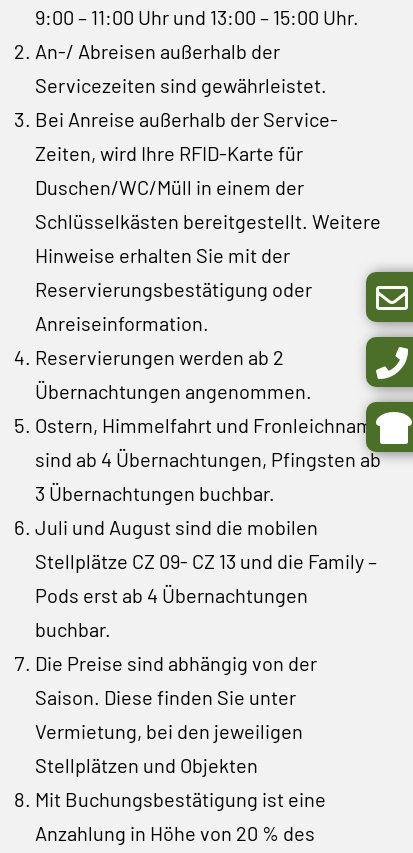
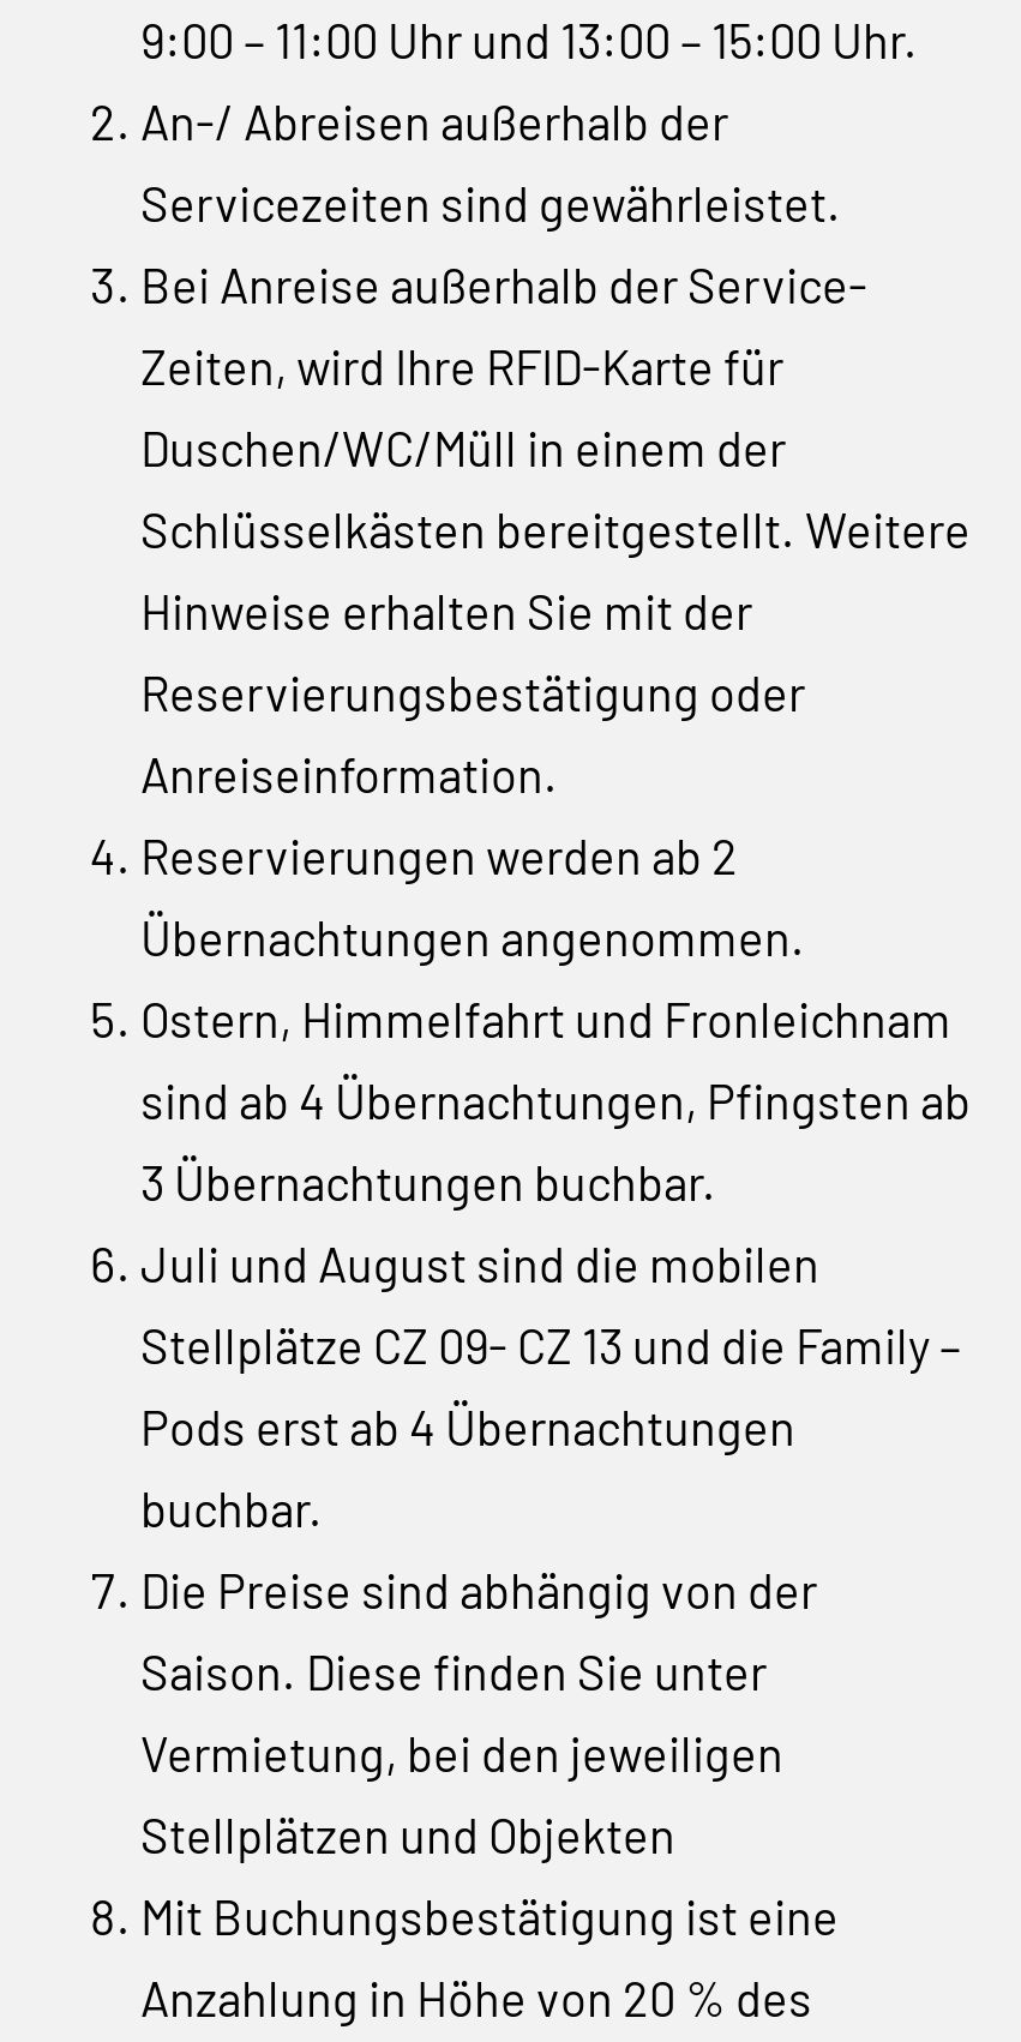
[363,266,410,460] [image] -> none

